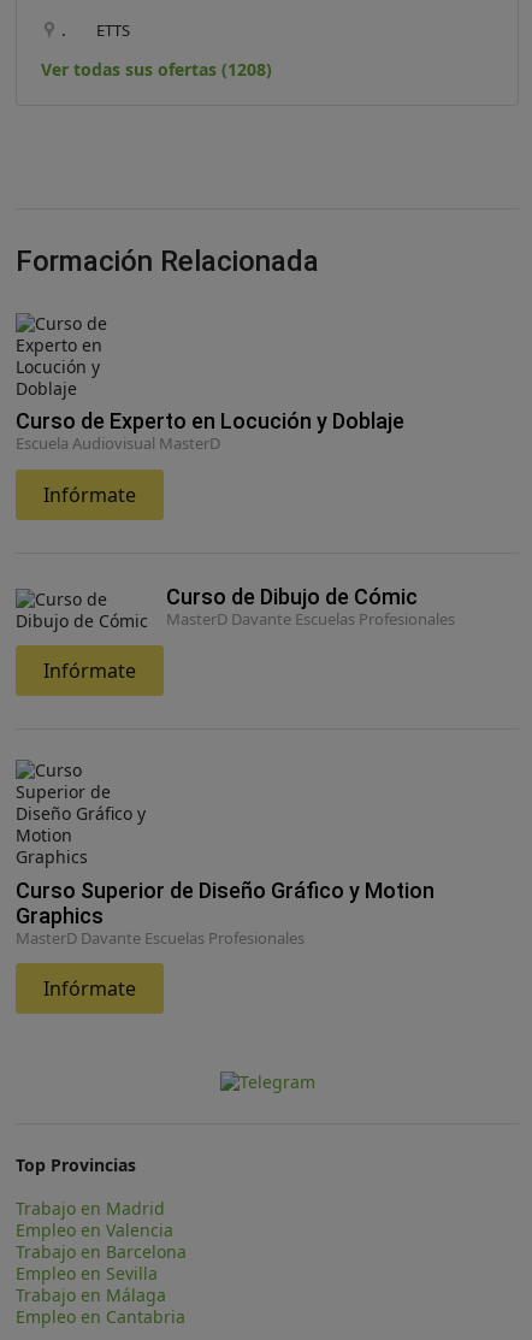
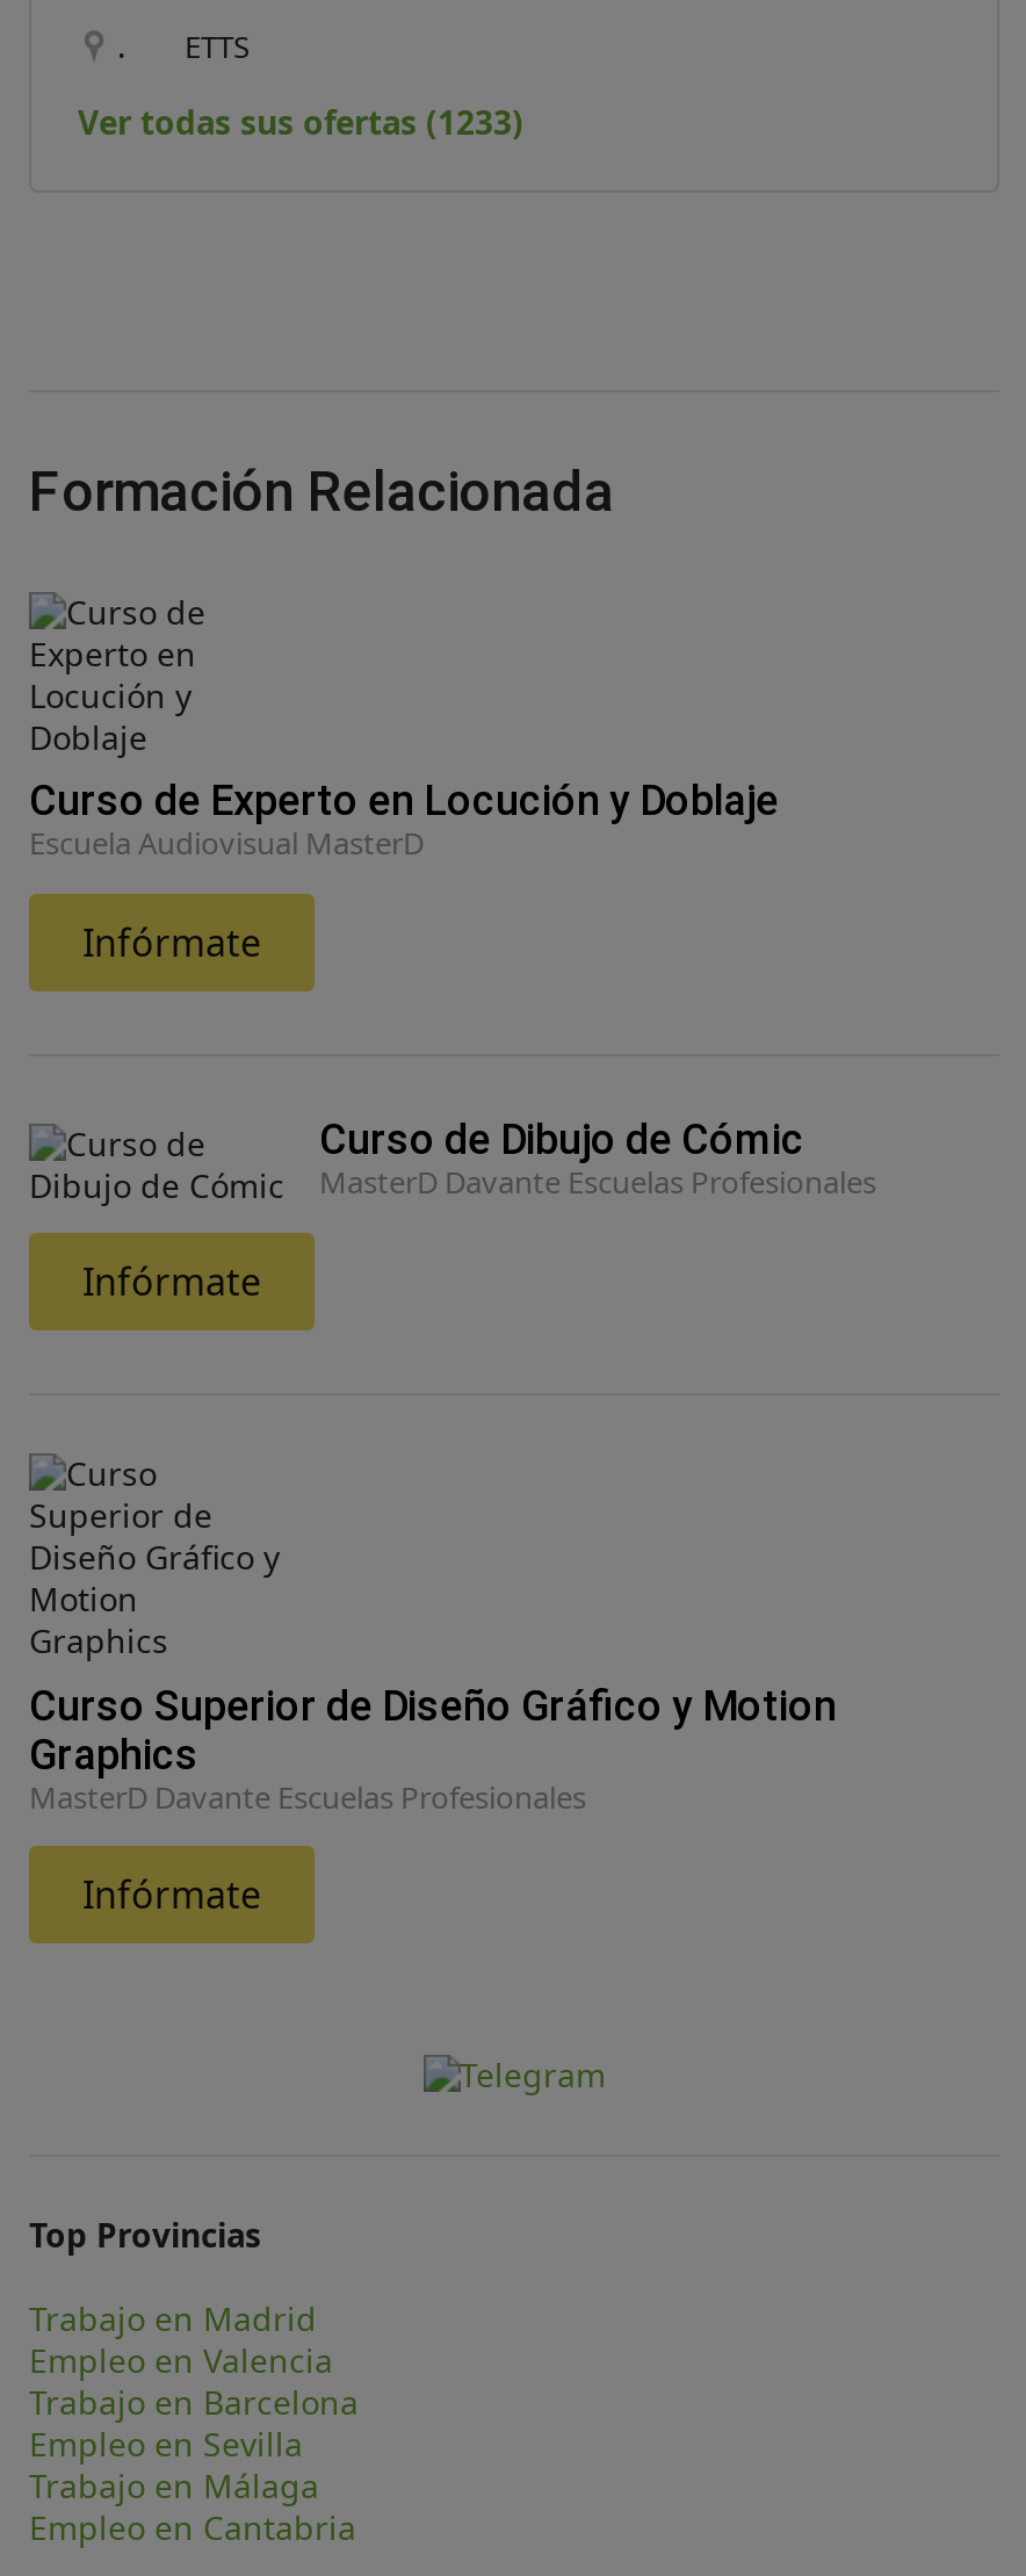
[41,58,272,80] Ver todas sus ofertas (1208) -> [78,99,523,143] Ver todas sus ofertas (1233)

